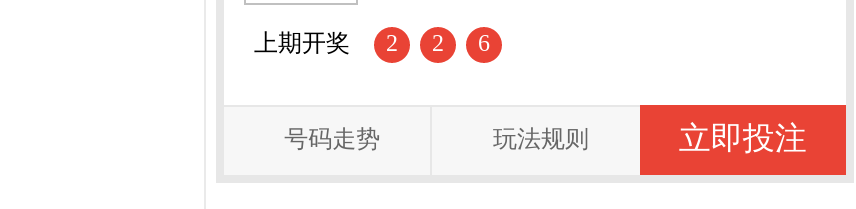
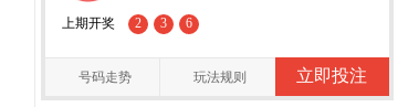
[254,29,490,57] 上期开奖 2 2 6 -> [62,16,192,31] 上期开奖 2 3 6

